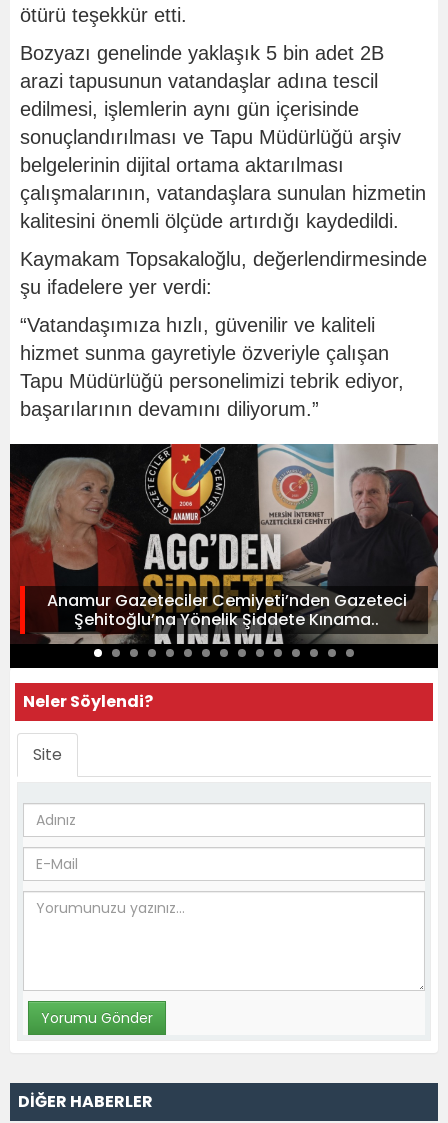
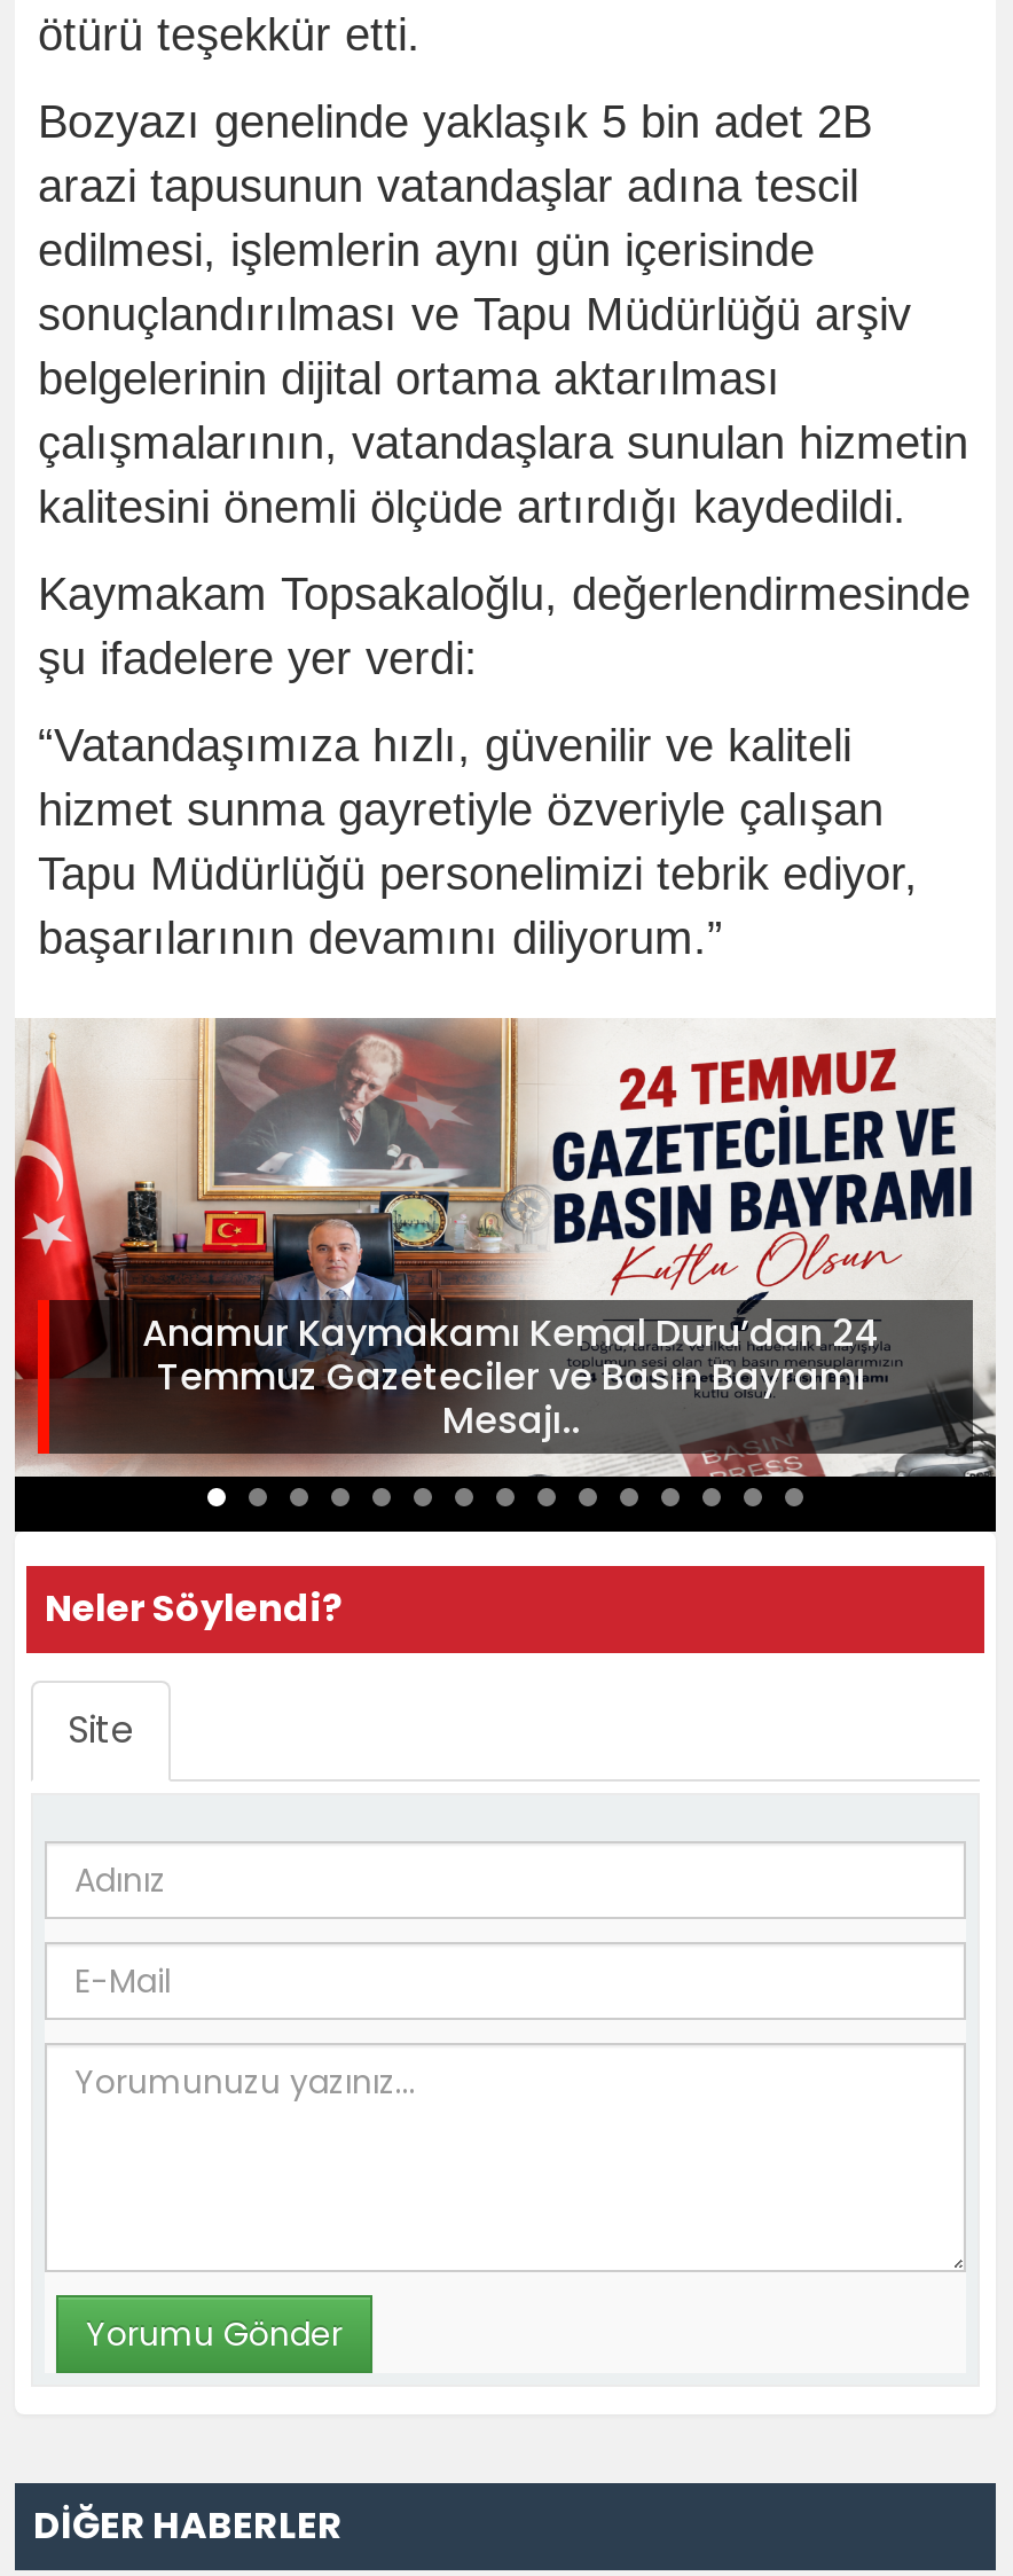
[9,443,439,644] [image] | Anamur Gazeteciler Cemiyeti’nden Gazeteci | Şehitoğlu’na Yönelik Şiddete Kınama.. -> [15,1018,996,1479] [image] | Anamur Kaymakamı Kemal Duru’dan 24 | Temmuz Gazeteciler ve Basın Bayramı | Mesajı..

